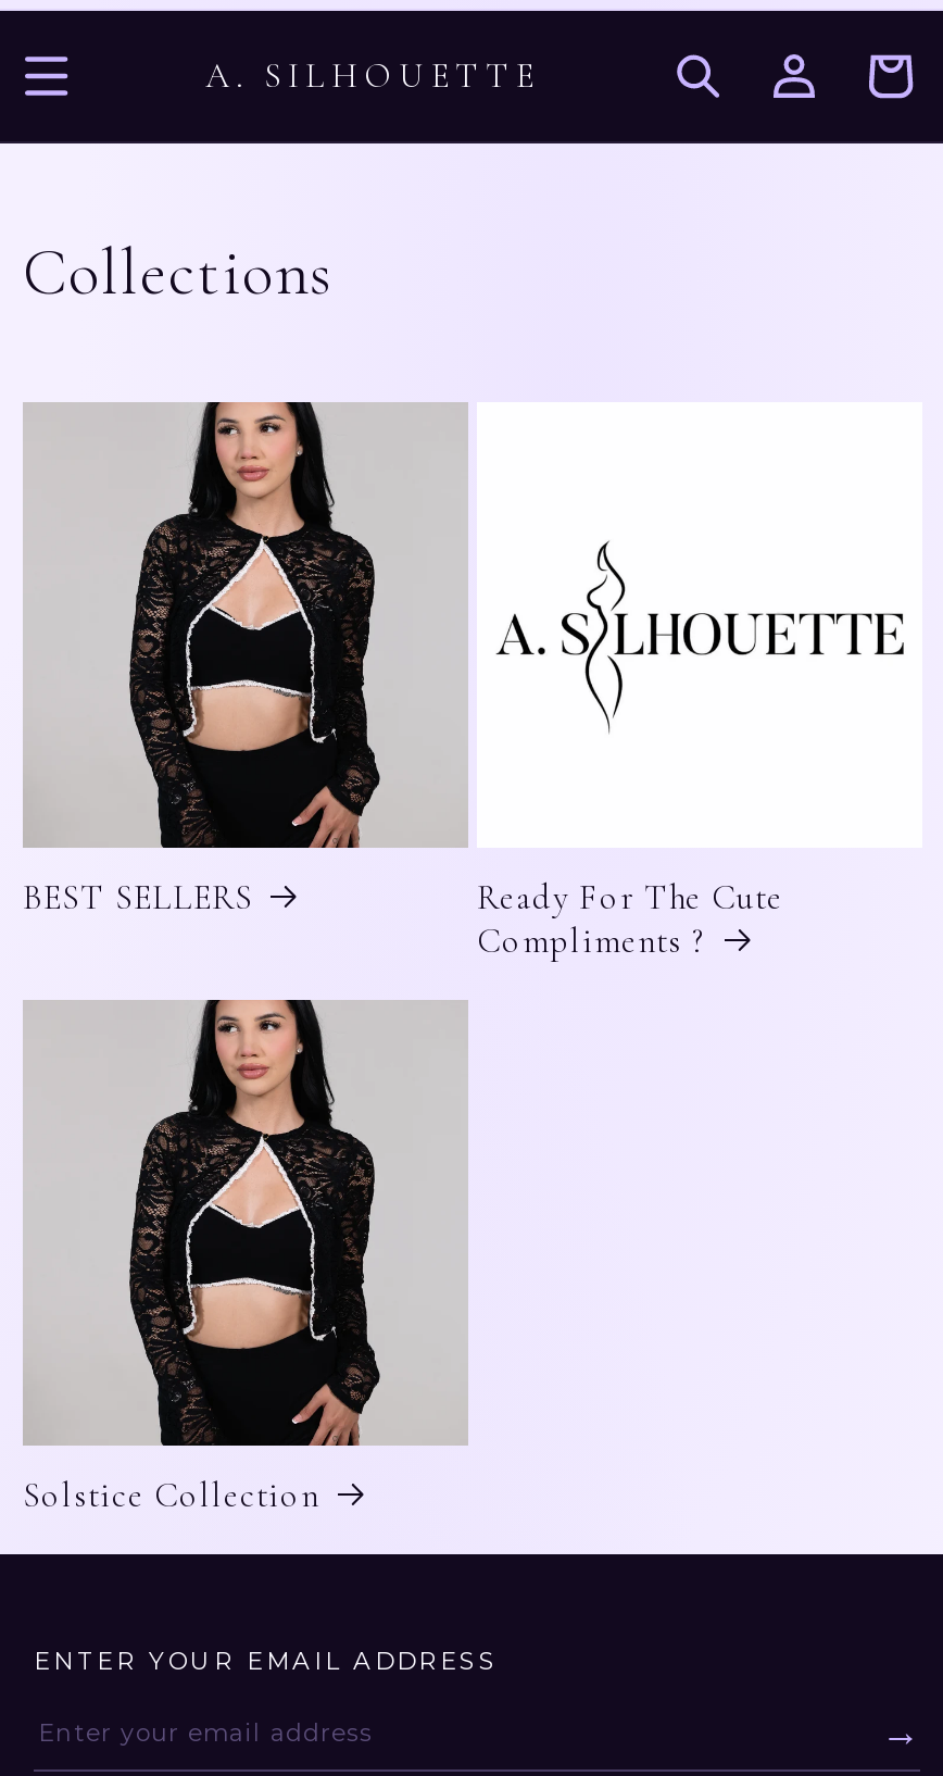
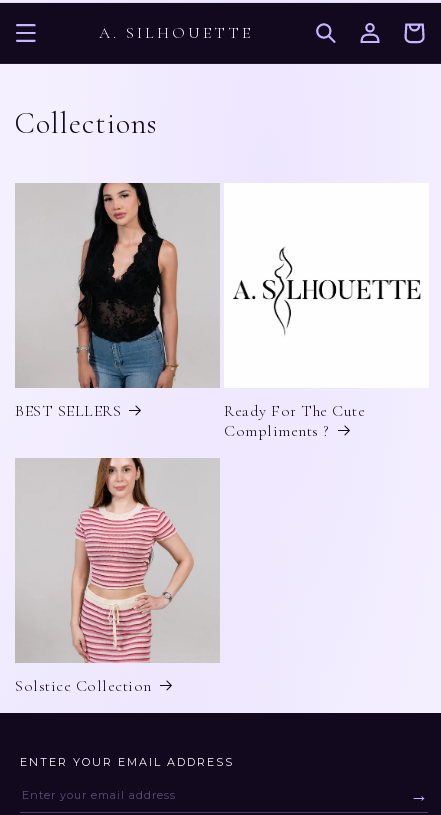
[127,400,381,850] [image] -> [64,182,179,389] [image]
[127,998,410,1448] [image] -> [64,457,194,663] [image]

